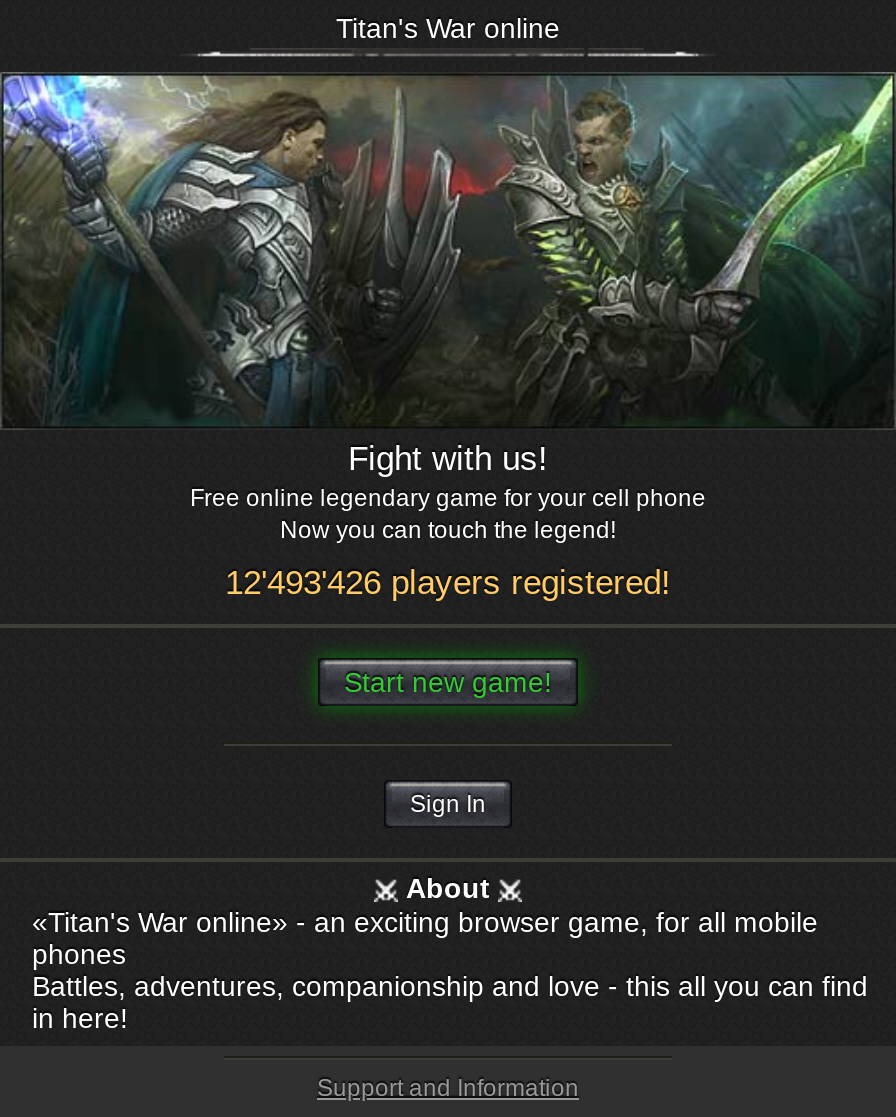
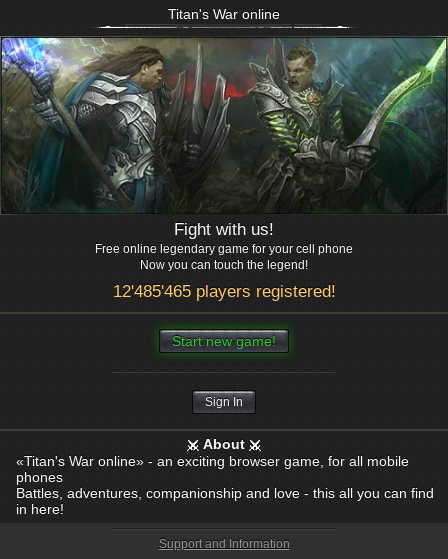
[225,564,671,602] 12'493'426 players registered! -> [112,282,335,301] 12'485'465 players registered!

